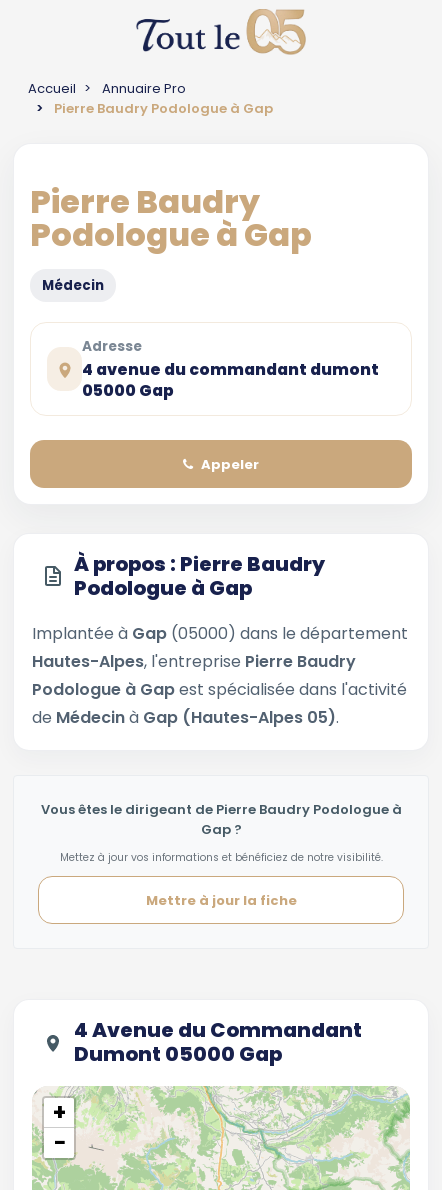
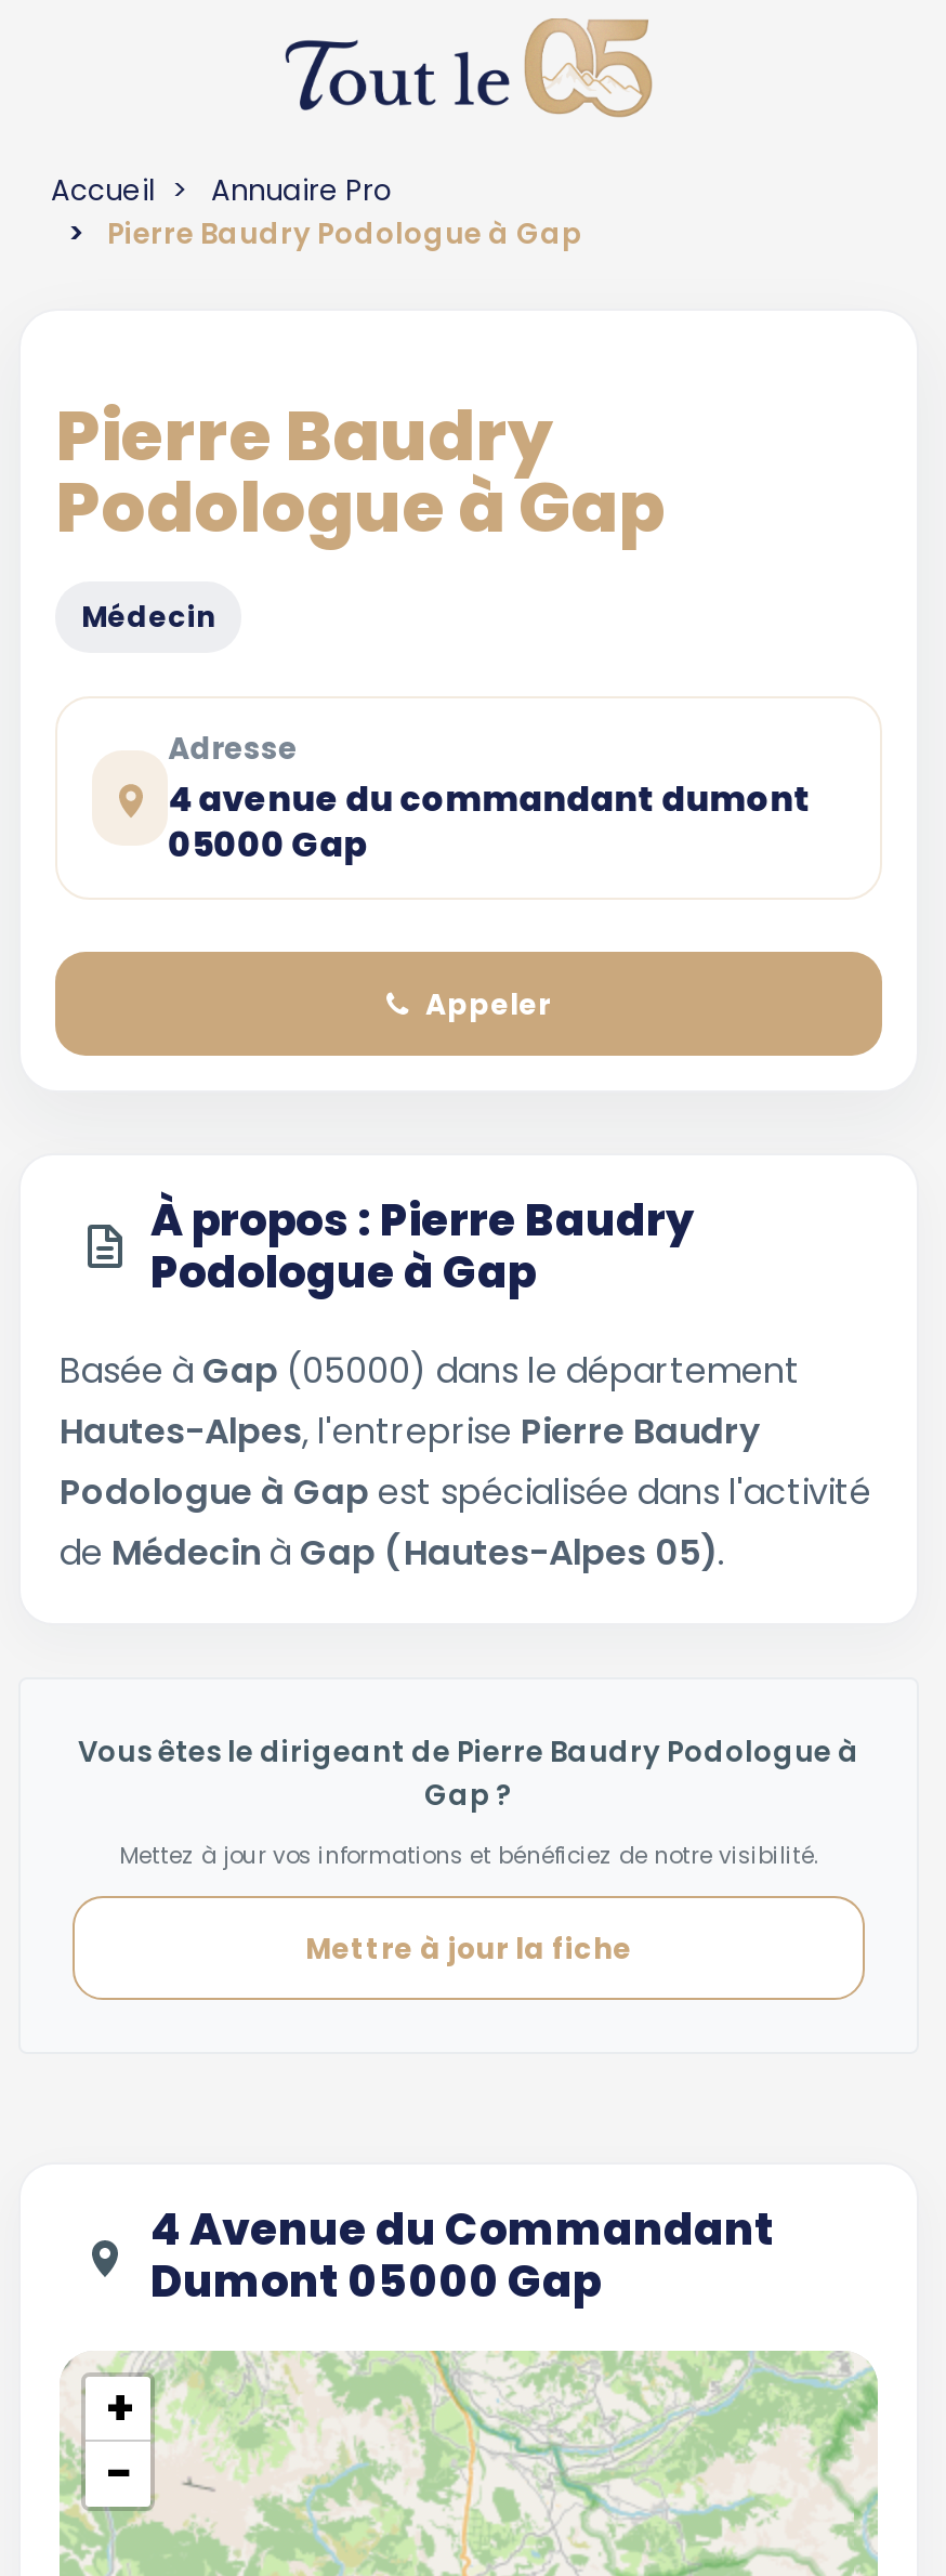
[32,622,408,645] Implantée à Gap (05000) dans le département -> [60,1346,800,1396] Basée à Gap (05000) dans le département

